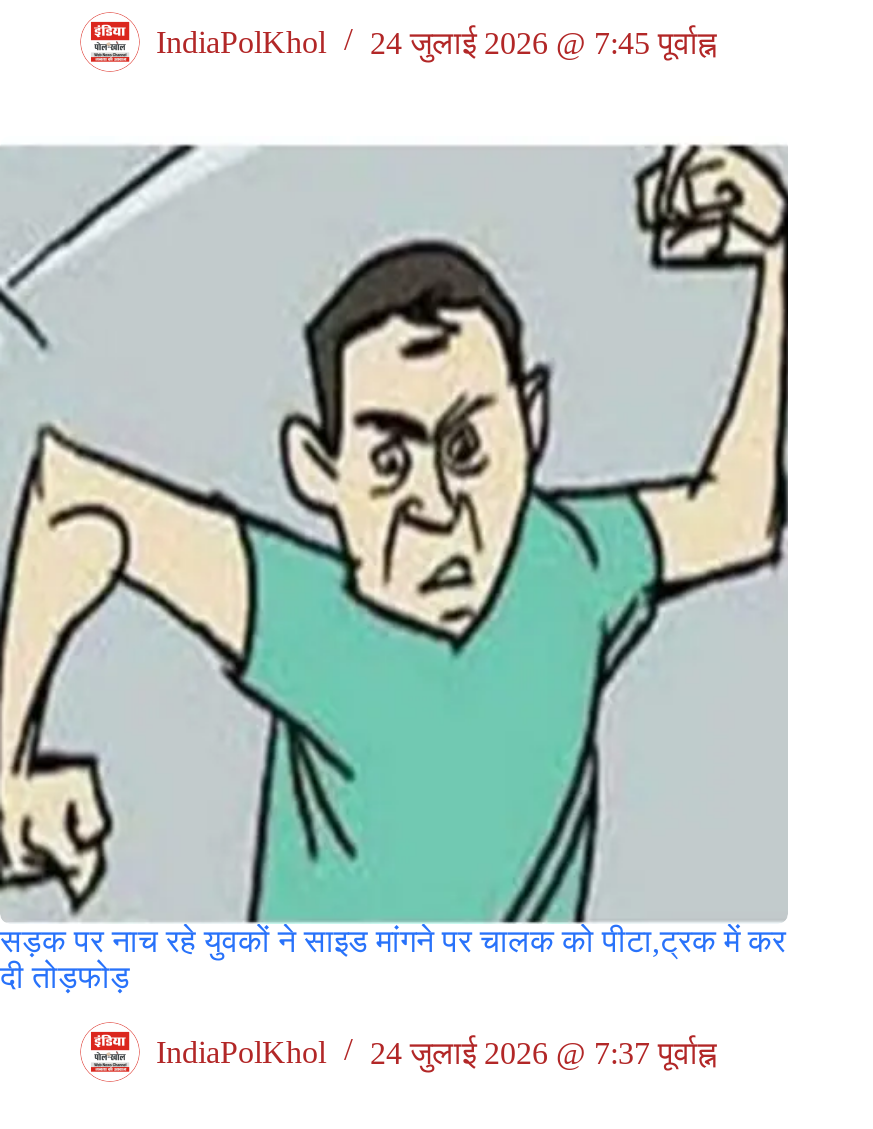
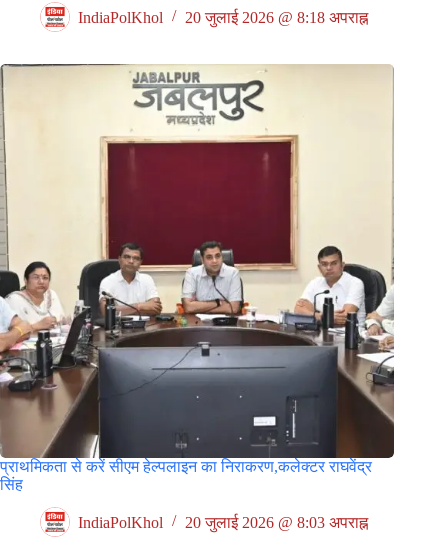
[156,25,716,59] IndiaPolKhol 24 जुलाई 2026 @ 7:45 पूर्वाह्न -> [78,9,368,26] IndiaPolKhol 20 जुलाई 2026 @ 8:18 अपराह्न
[0,136,790,994] [image] | सड़क पर नाच रहे युवकों ने साइड मांगने पर चालक को पीटा,ट्रक में कर | दी तोड़फोड़ -> [0,63,395,493] [image] | प्राथमिकता से करें सीएम हेल्पलाइन का निराकरण,कलेक्टर राघवेंद्र | सिंह
[156,1035,716,1069] IndiaPolKhol 24 जुलाई 2026 @ 7:37 पूर्वाह्न -> [78,514,368,531] IndiaPolKhol 20 जुलाई 2026 @ 8:03 अपराह्न

